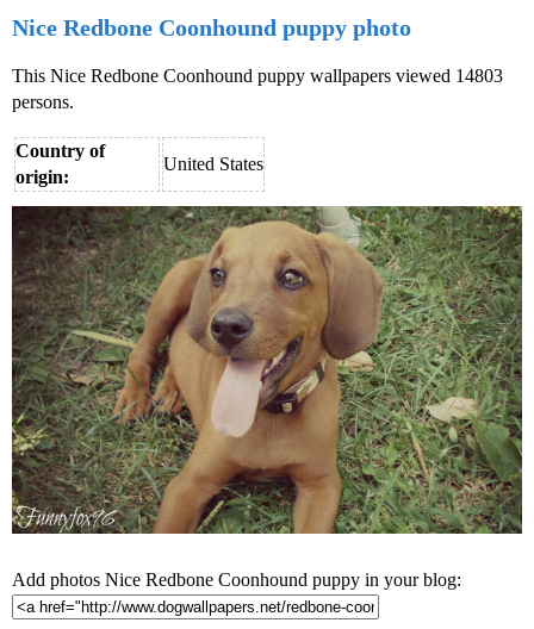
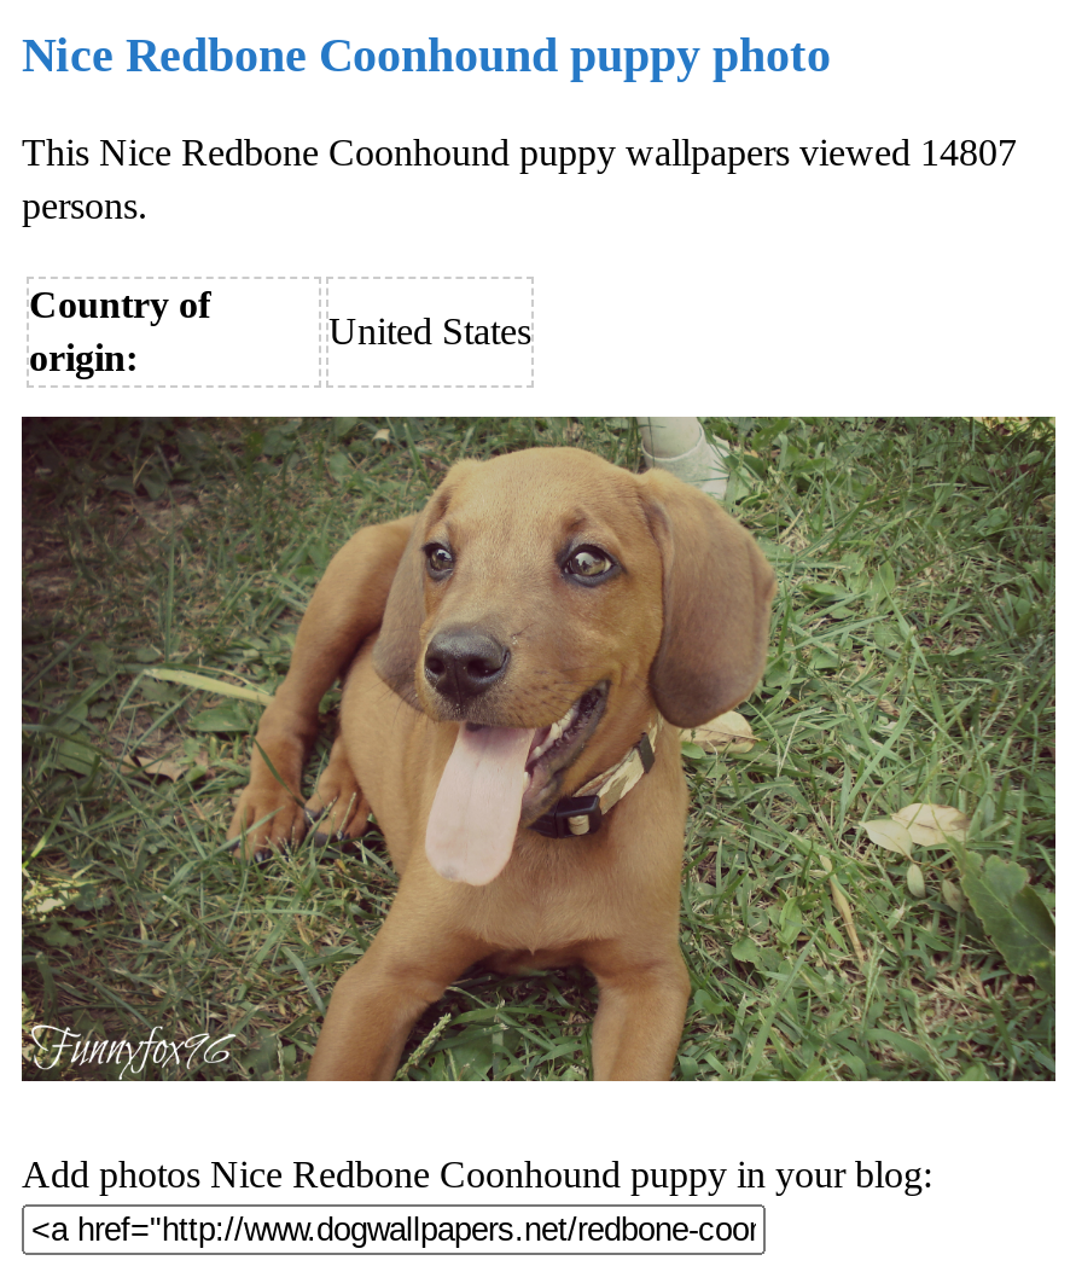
[12,65,503,85] This Nice Redbone Coonhound puppy wallpapers viewed 14803 -> [22,131,1017,172] This Nice Redbone Coonhound puppy wallpapers viewed 14807

